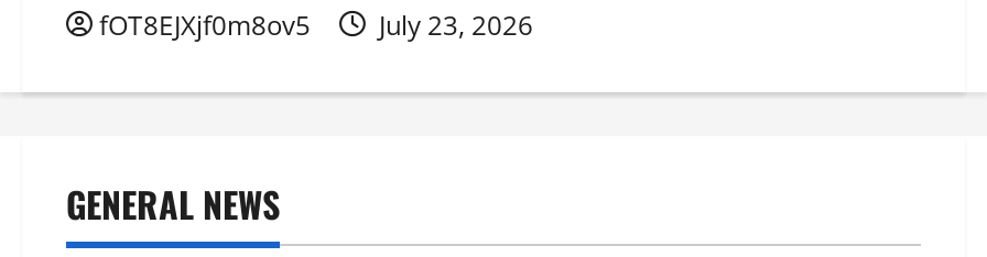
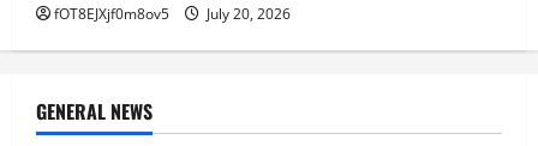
[99,7,533,44] fOT8EJXjf0m8ov5 July 23, 2026 -> [54,4,291,24] fOT8EJXjf0m8ov5 July 20, 2026

